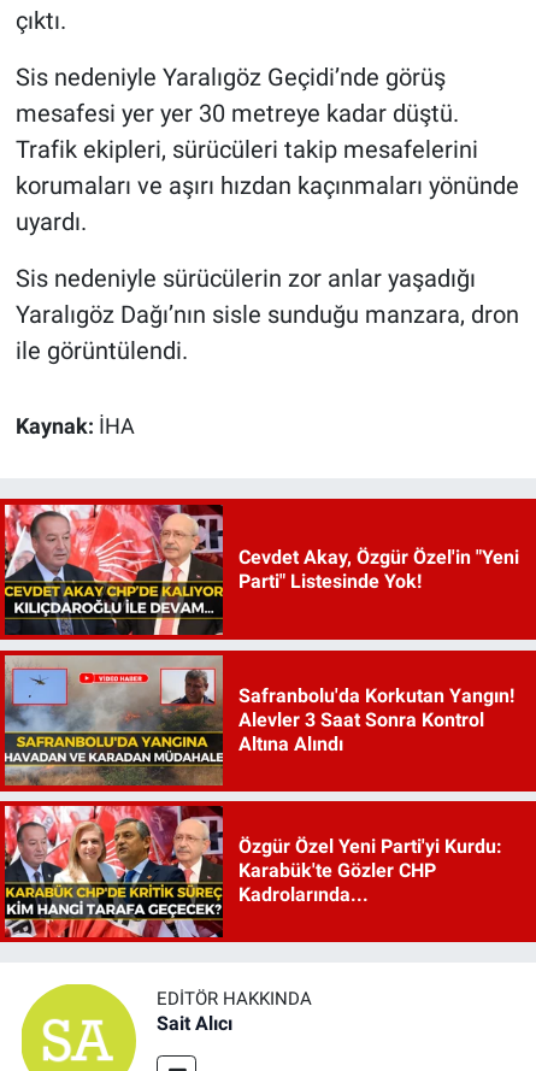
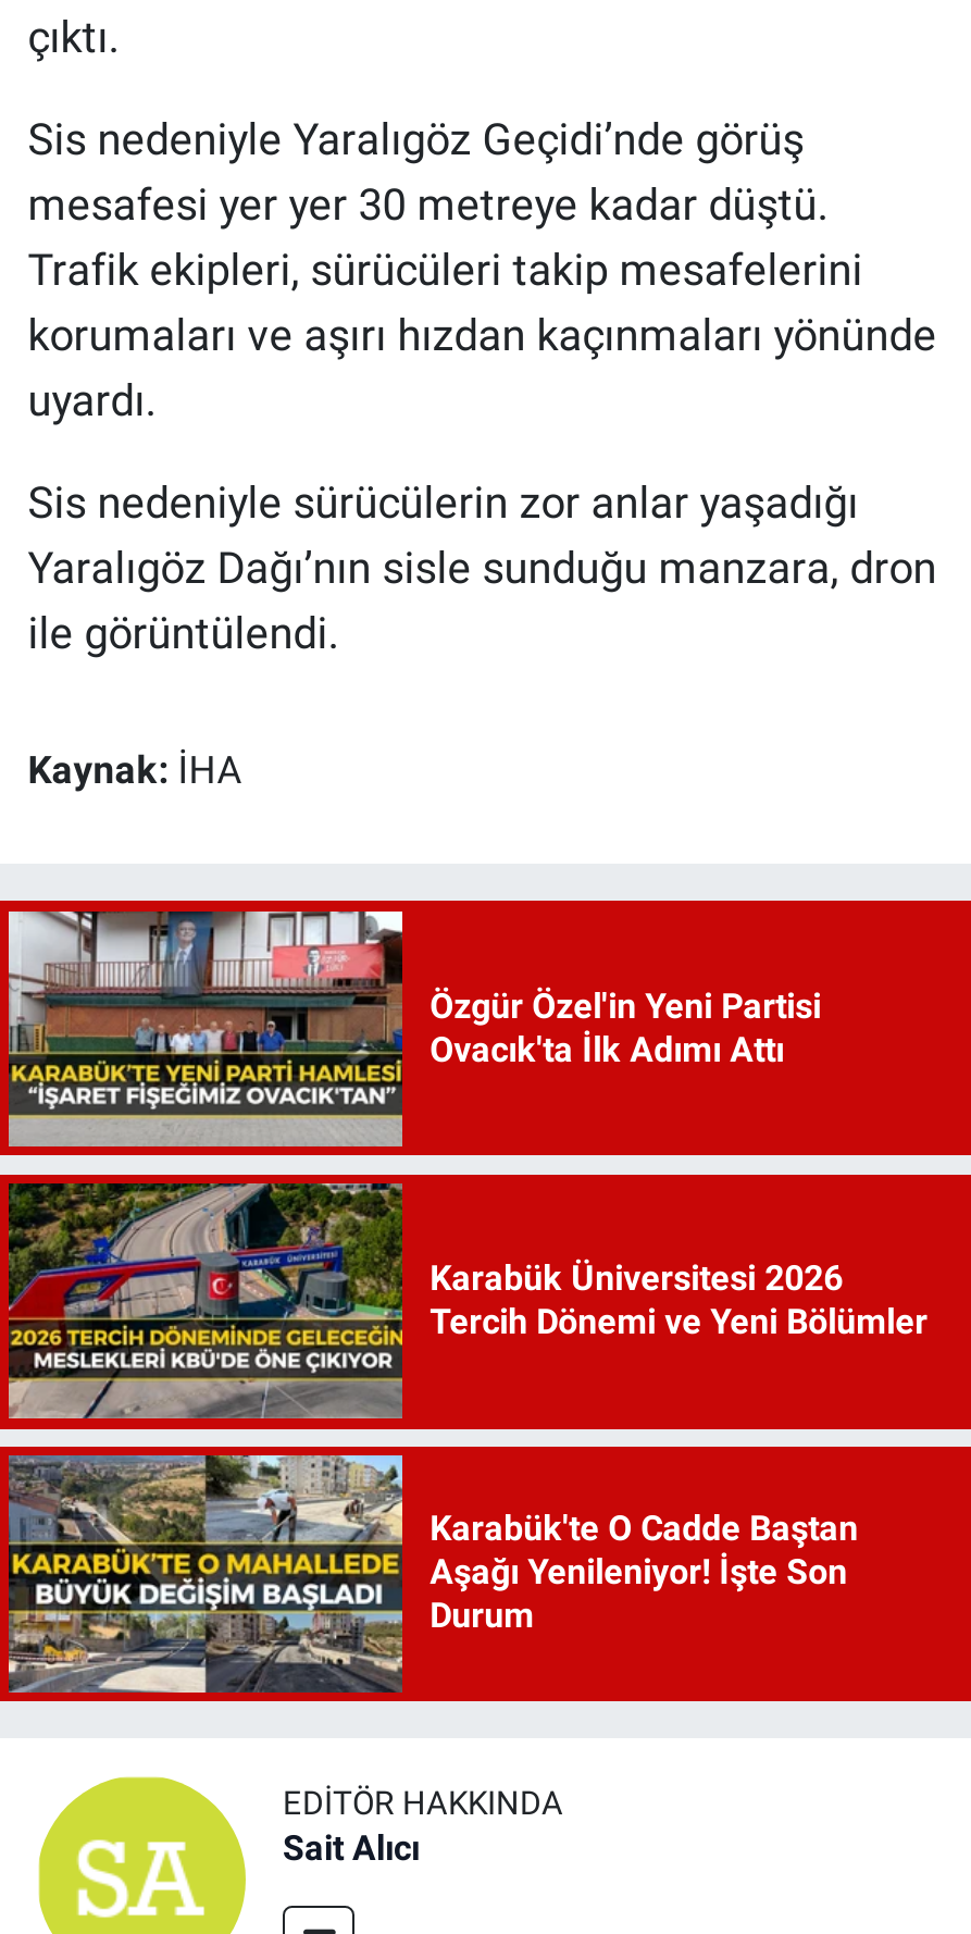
[4,504,519,636] [image] | Cevdet Akay, Özgür Özel'in "Yeni | Parti" Listesinde Yok! -> [7,909,821,1149] [image] | Özgür Özel'in Yeni Partisi | Ovacık'ta İlk Adımı Attı
[4,654,514,785] [image] | Safranbolu'da Korkutan Yangın! | Alevler 3 Saat Sonra Kontrol | Altına Alındı -> [7,1181,928,1421] [image] | Karabük Üniversitesi 2026 | Tercih Dönemi ve Yeni Bölümler
[4,805,502,938] [image] | Özgür Özel Yeni Parti'yi Kurdu: | Karabük'te Gözler CHP | Kadrolarında... -> [7,1453,858,1695] [image] | Karabük'te O Cadde Baştan | Aşağı Yenileniyor! İşte Son | Durum

